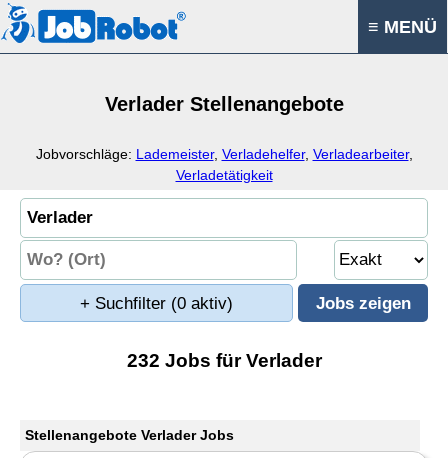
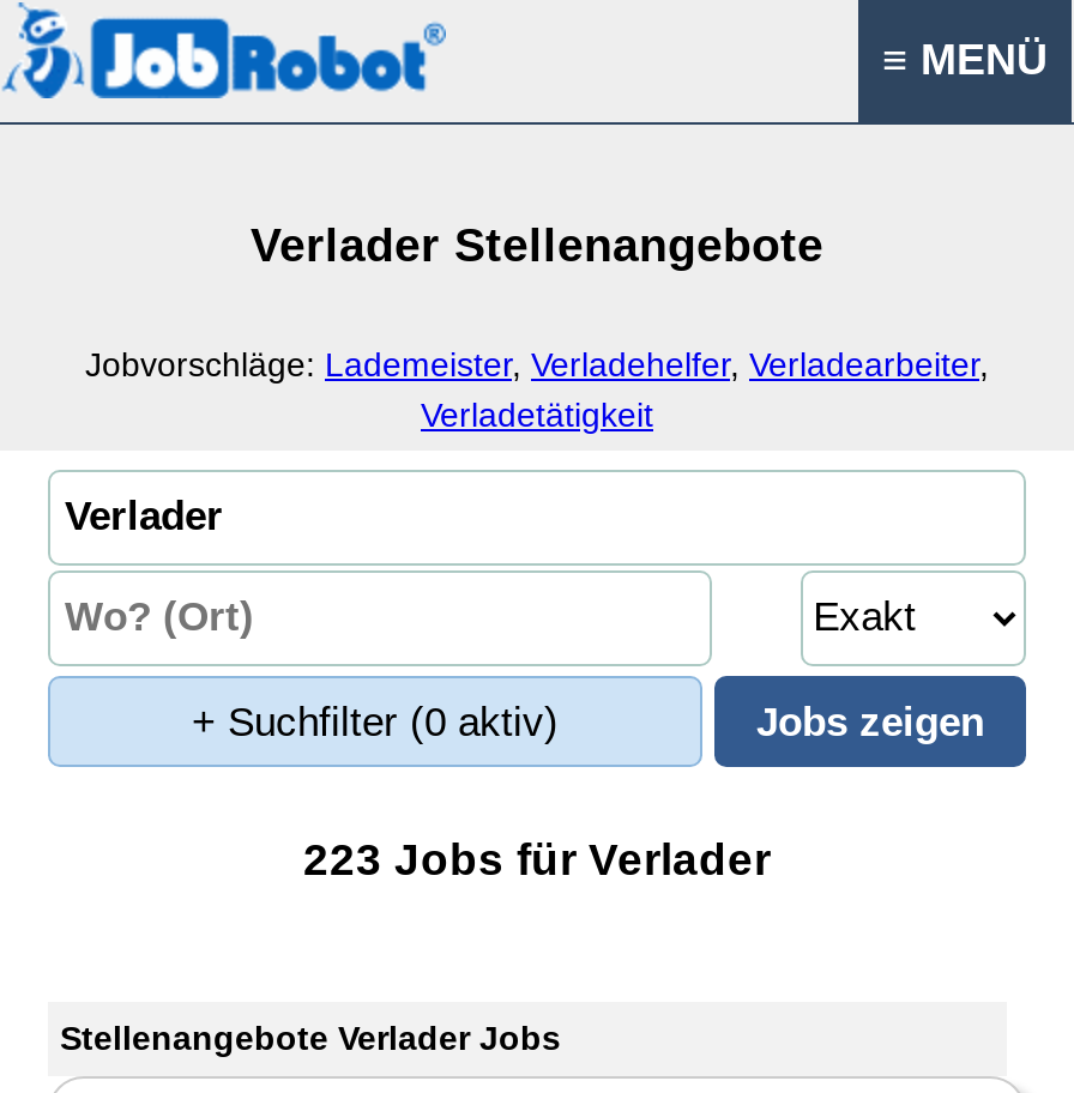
[126,350,321,371] 232 Jobs für Verlader -> [303,834,771,884] 223 Jobs für Verlader

